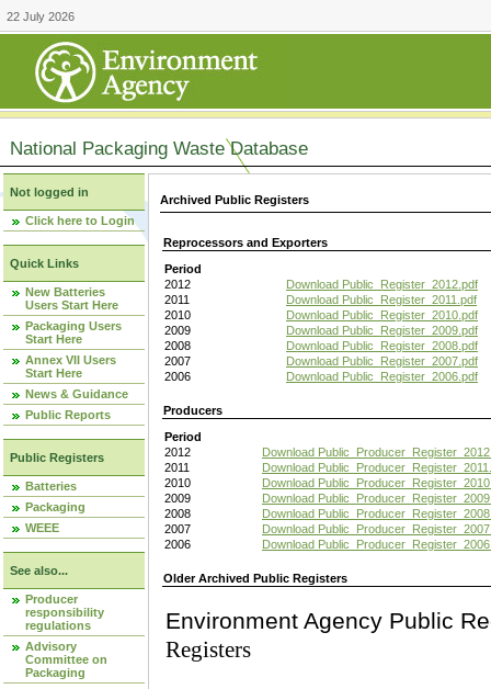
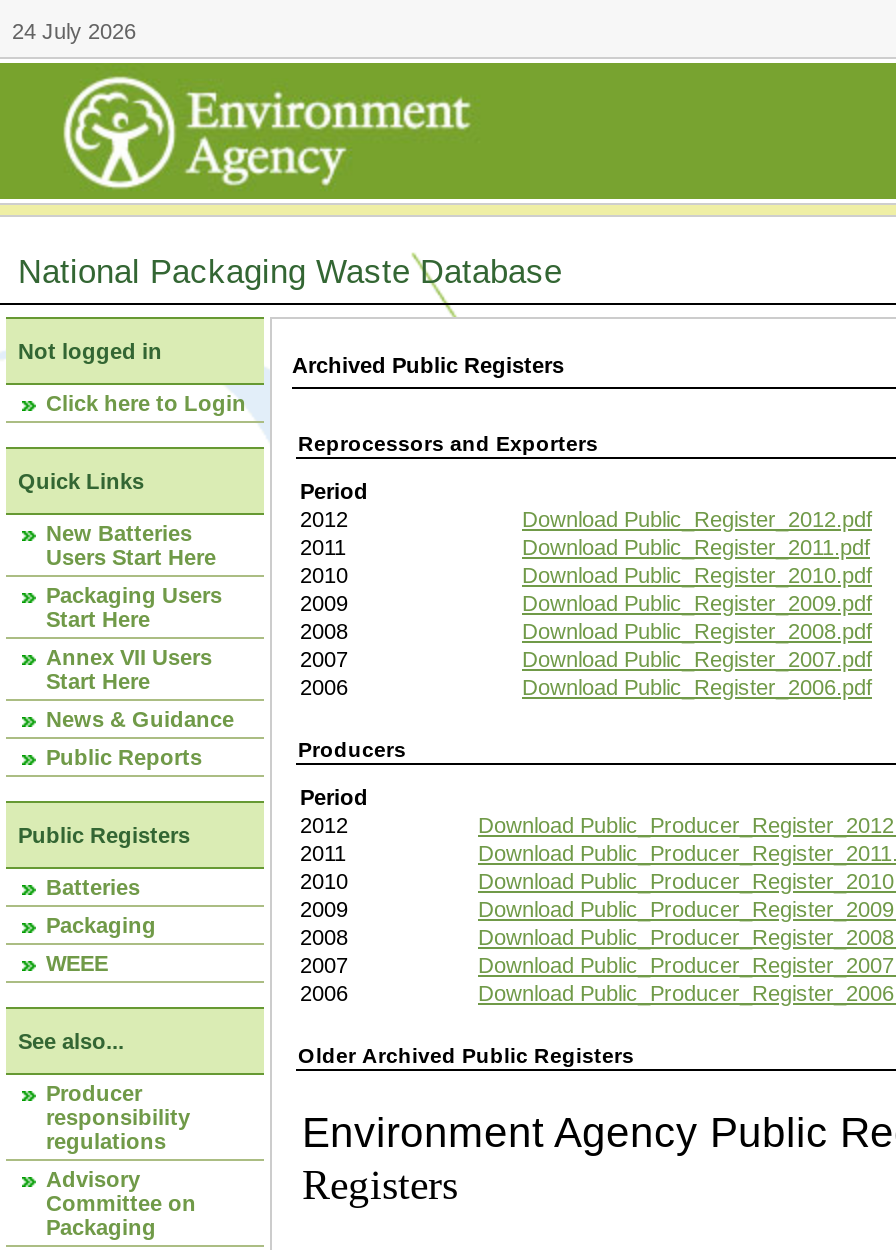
[7,10,75,23] 22 July 2026 -> [12,19,136,43] 24 July 2026

